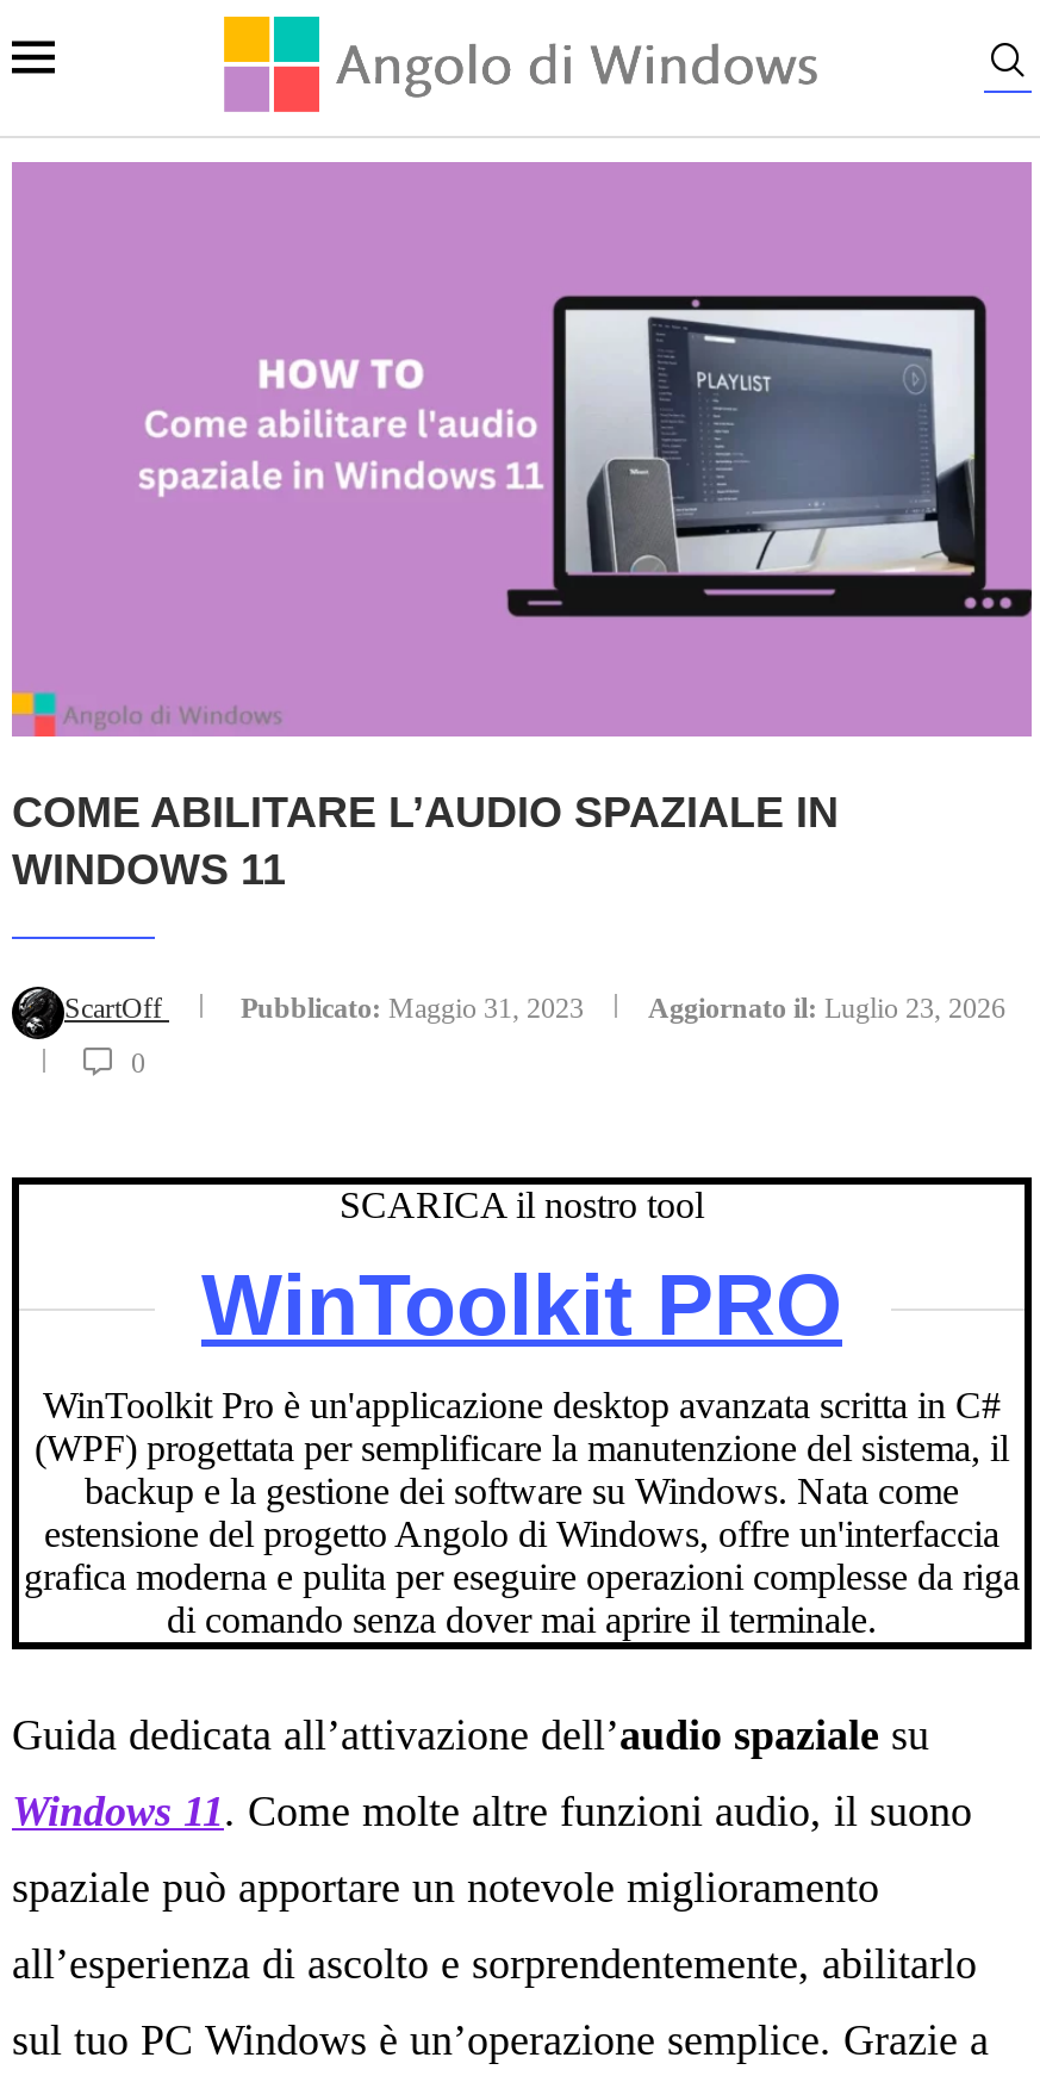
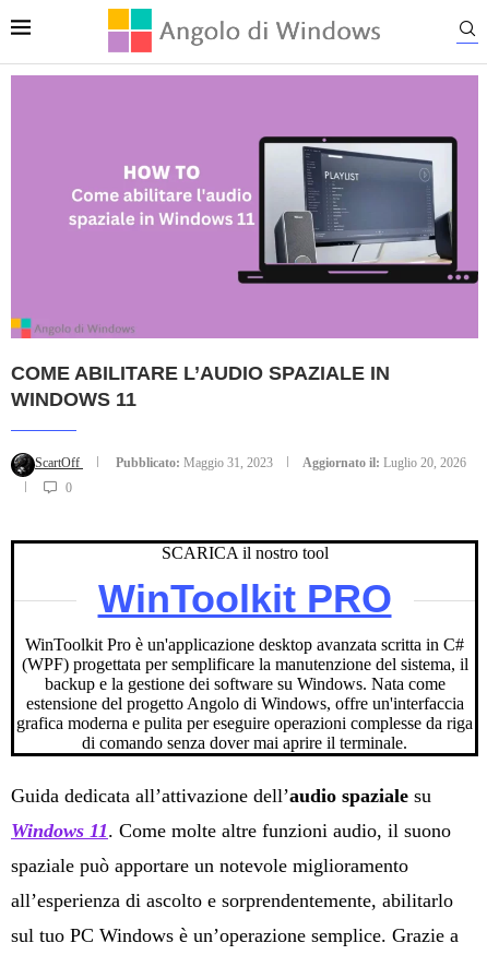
[648,993,1005,1026] Aggiornato il: Luglio 23, 2026 -> [302,456,466,471] Aggiornato il: Luglio 20, 2026

